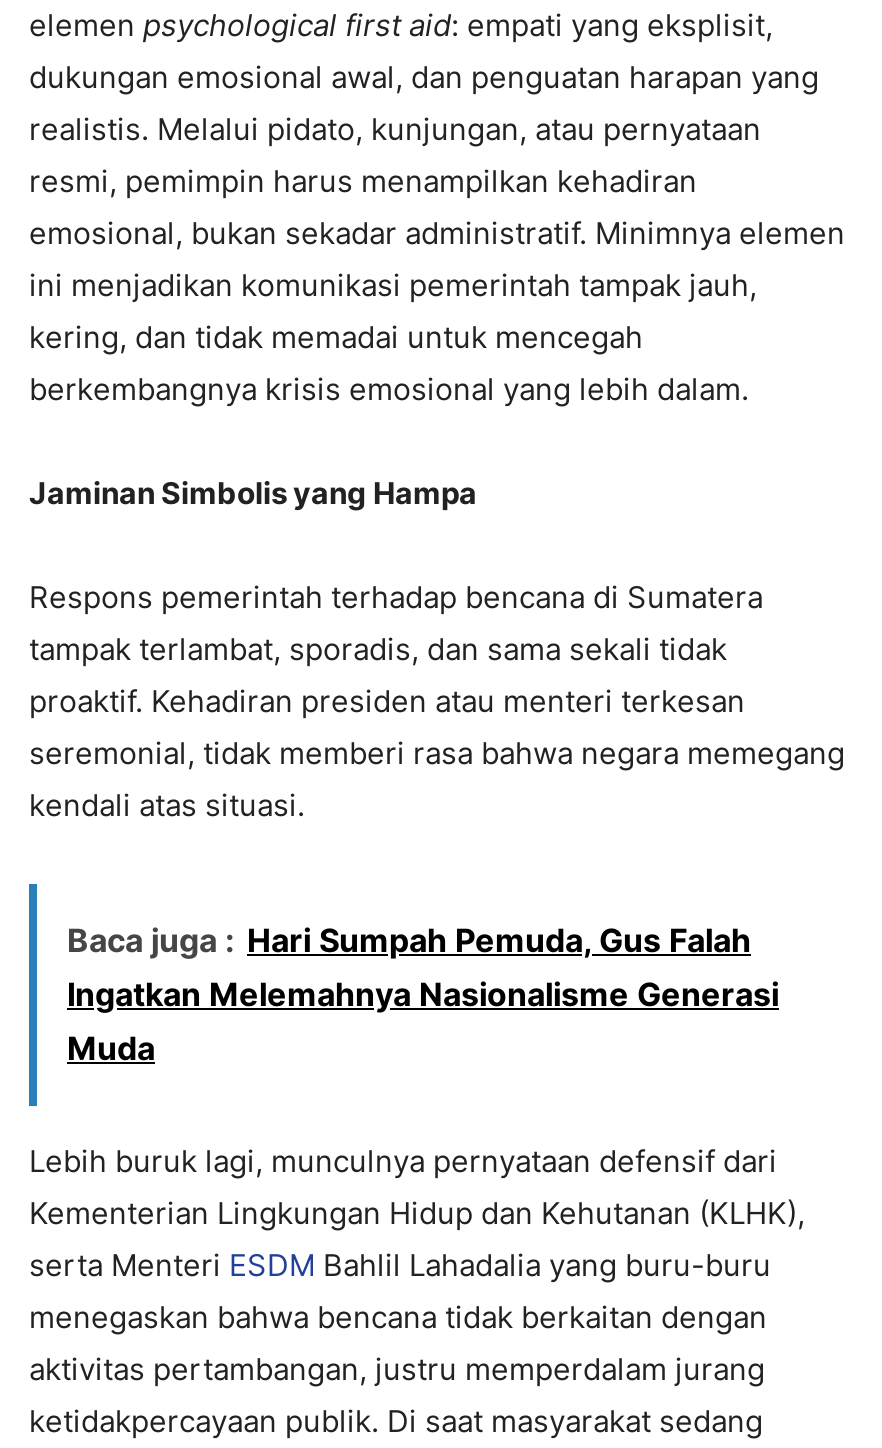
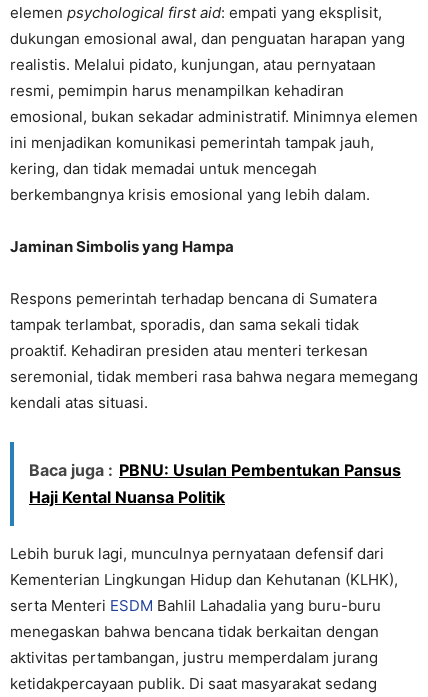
[67,920,779,1068] Baca juga : Hari Sumpah Pemuda, Gus Falah | Ingatkan Melemahnya Nasionalisme Generasi | Muda -> [29,460,401,507] Baca juga : PBNU: Usulan Pembentukan Pansus | Haji Kental Nuansa Politik

